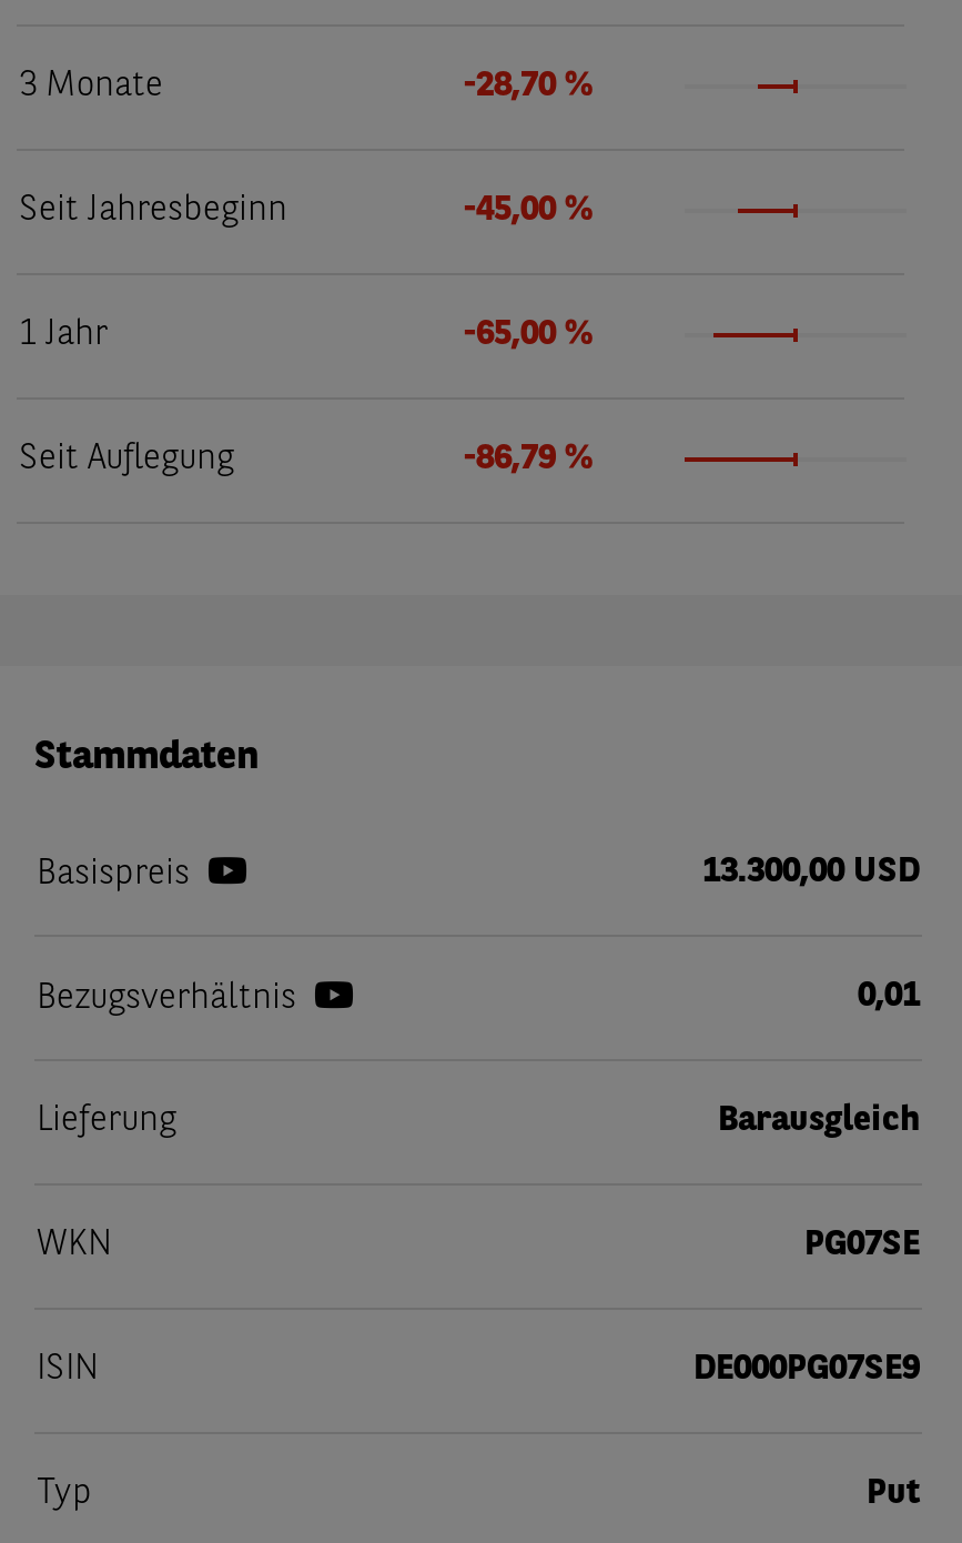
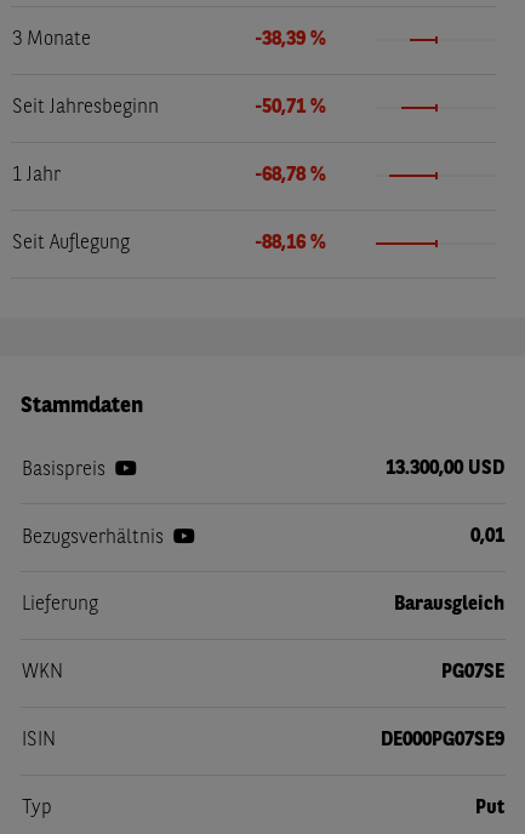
[463,68,594,103] -28,70 % -> [255,30,326,49] -38,39 %
[463,192,594,228] -45,00 % -> [255,98,326,117] -50,71 %
[463,317,594,352] -65,00 % -> [255,166,326,185] -68,78 %
[463,441,594,476] -86,79 % -> [255,233,326,253] -88,16 %

